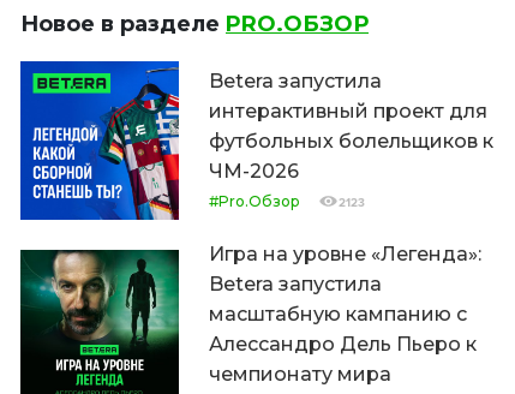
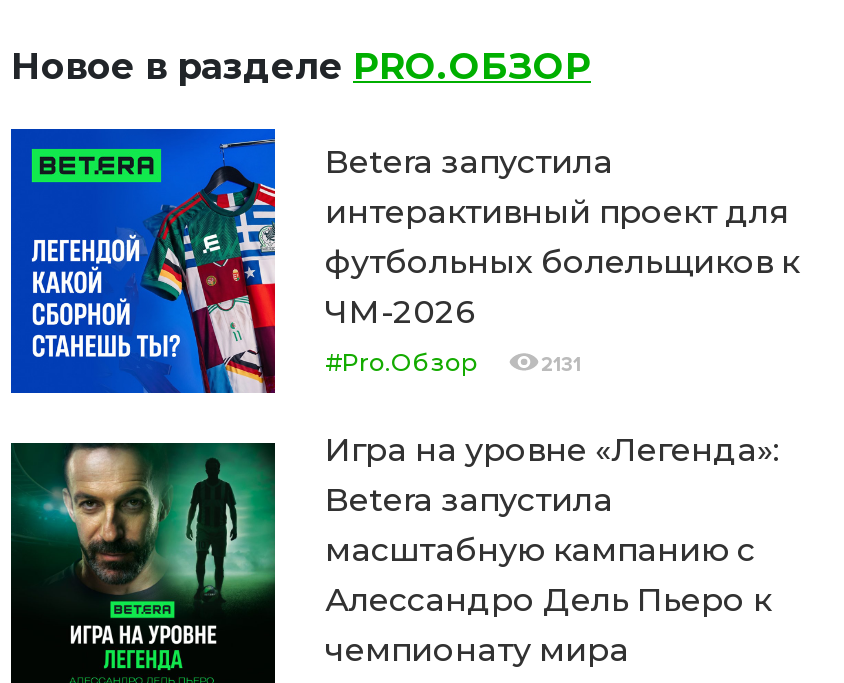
[339,196,365,211] 2123 -> [541,354,581,378] 2131

